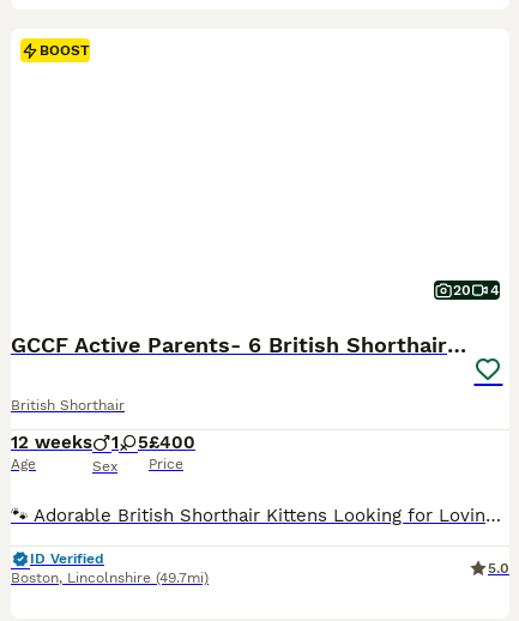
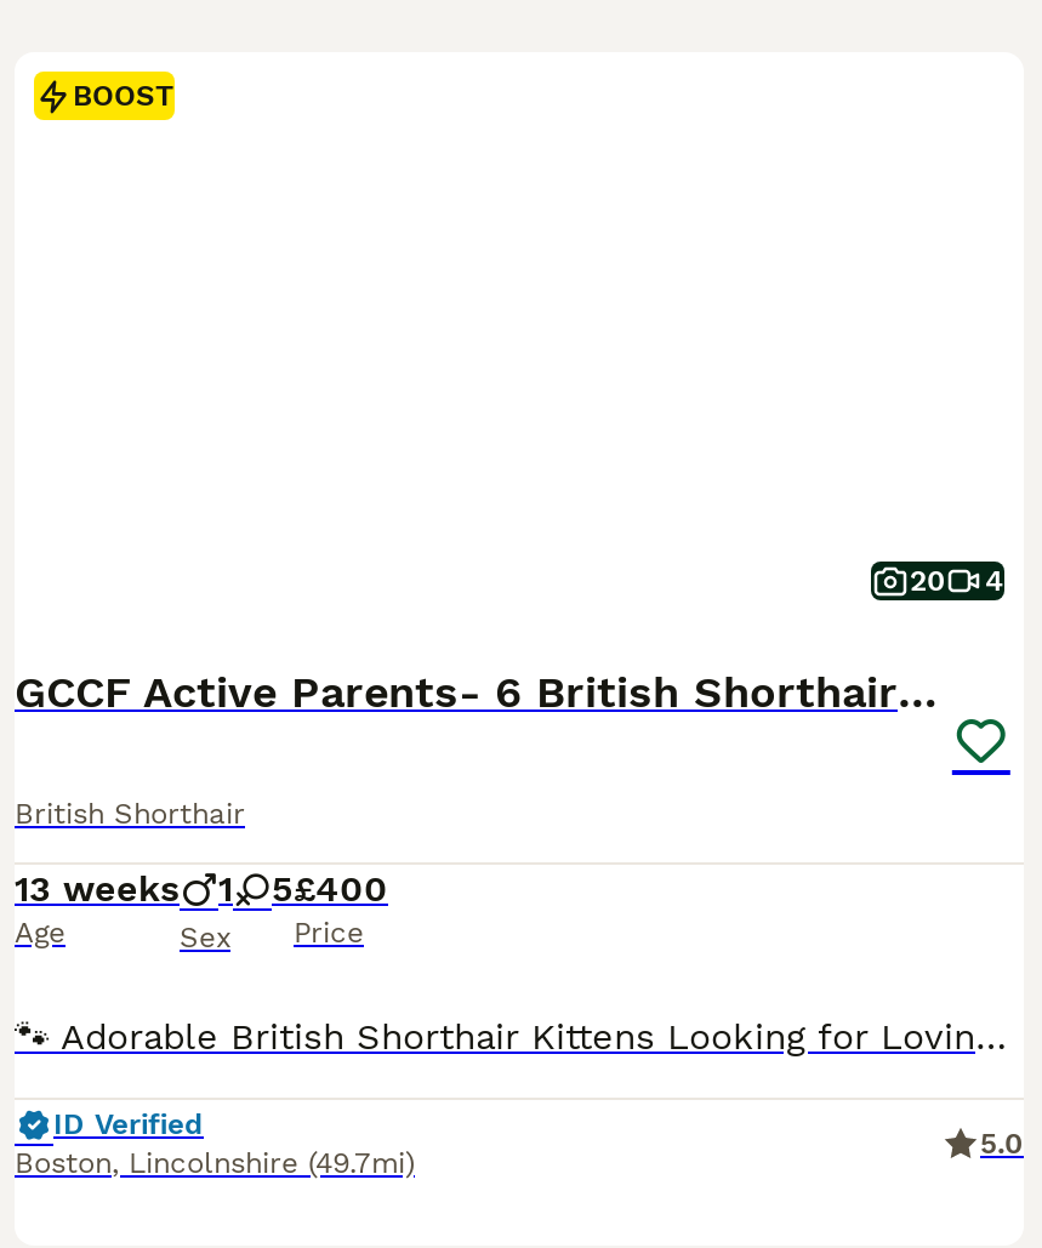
[11,432,195,453] 12 weeks 1 5 £400 -> [15,867,388,911] 13 weeks 1 5 £400

